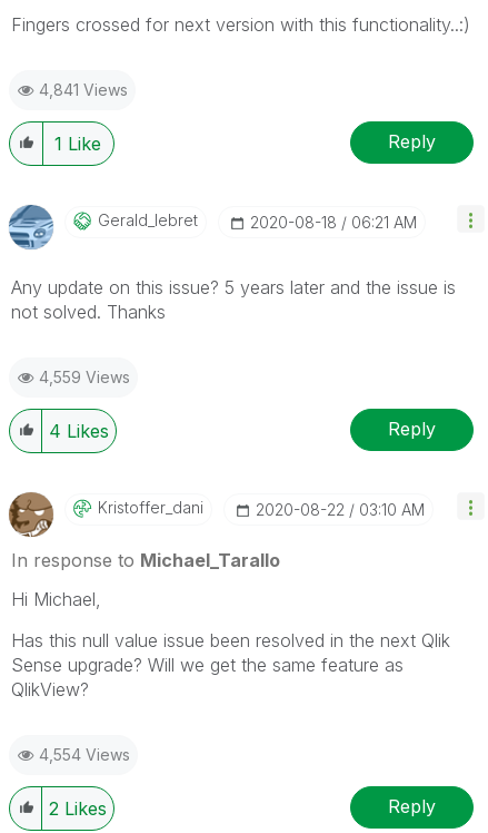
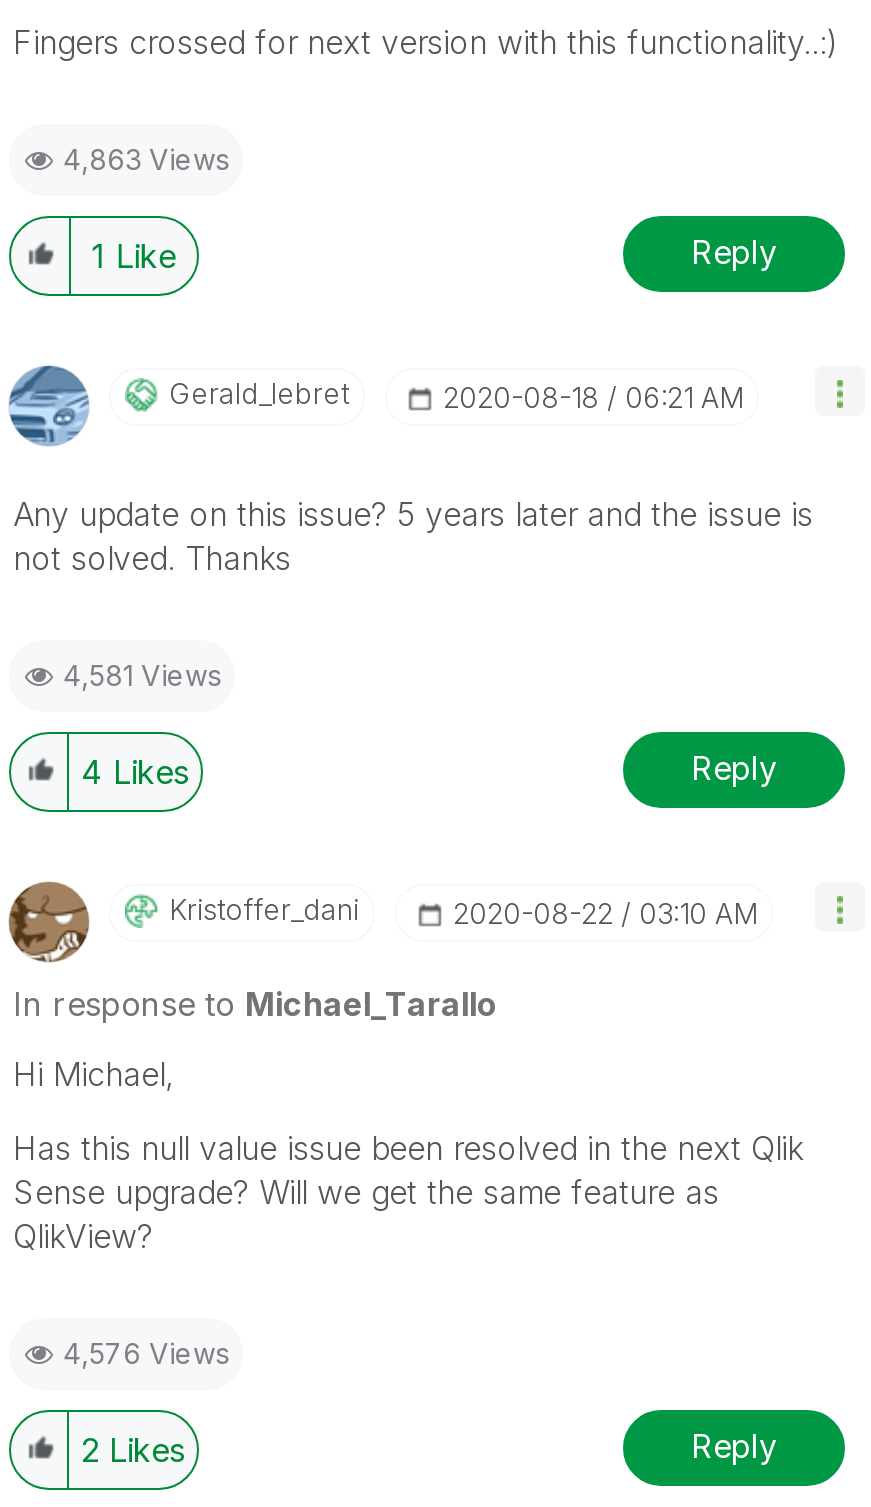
[39,80,128,99] 4,841 Views -> [63,141,229,175] 4,863 Views
[39,367,130,386] 4,559 Views -> [63,657,221,691] 4,581 Views
[39,744,130,763] 4,554 Views -> [63,1335,229,1369] 4,576 Views

